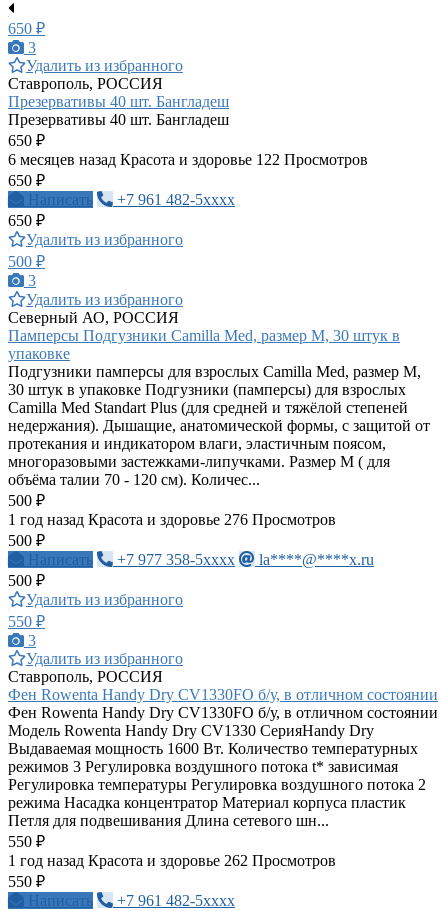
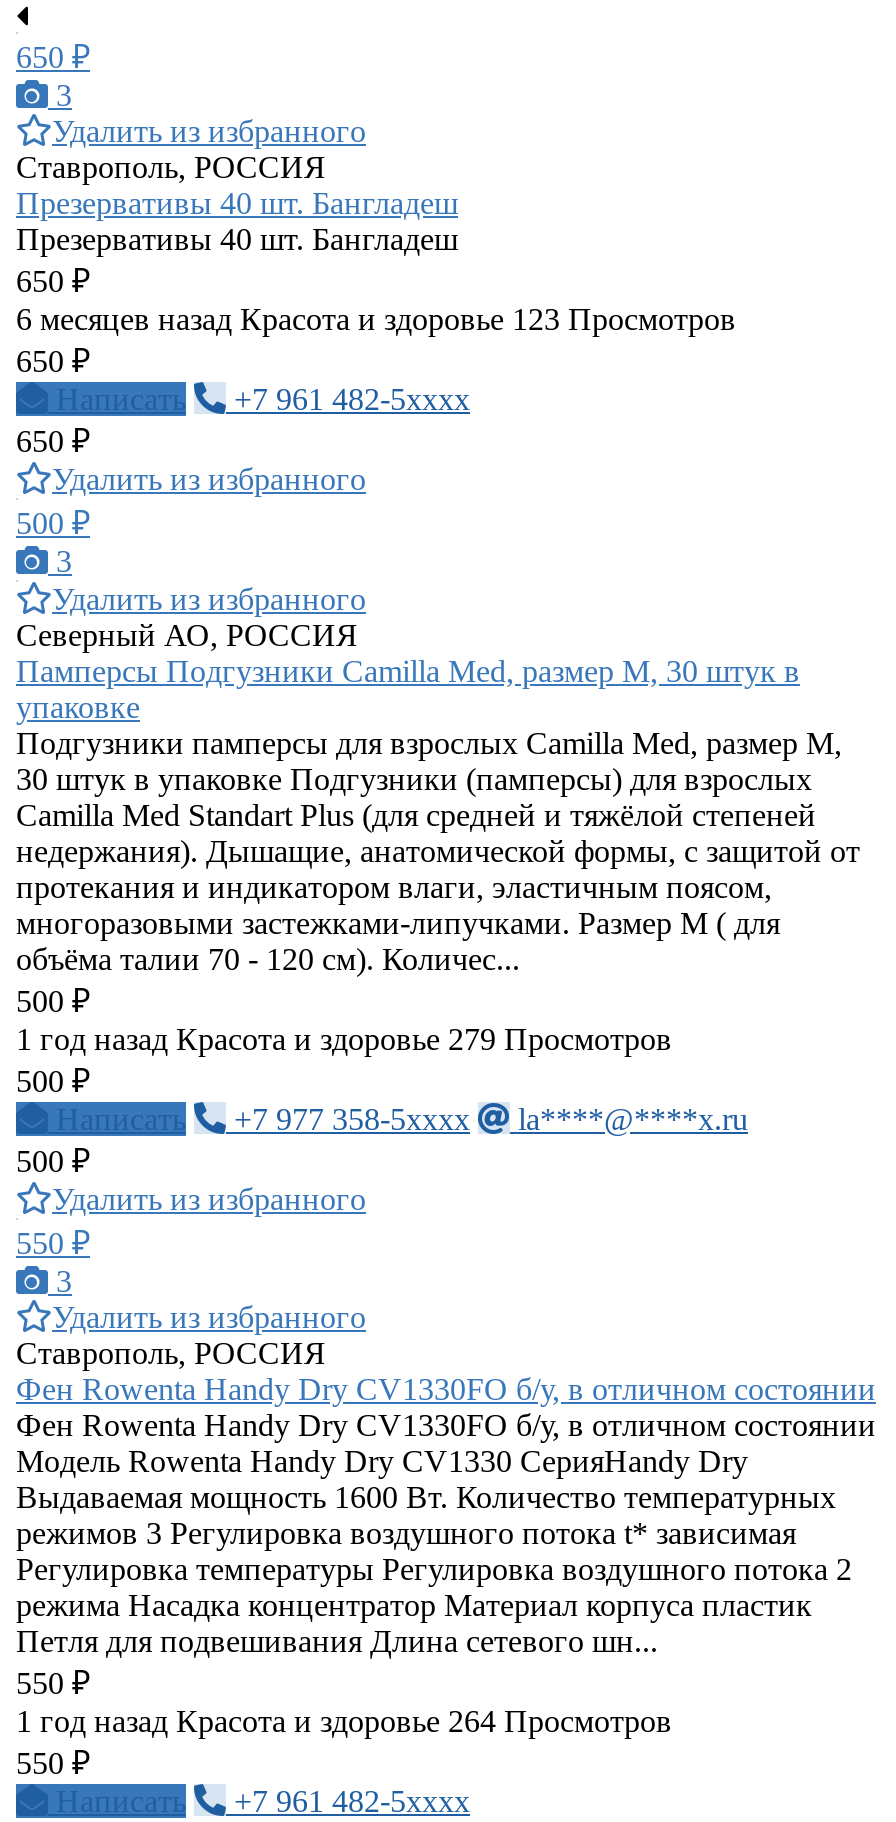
[8,151,368,168] 6 месяцев назад Красота и здоровье 122 Просмотров -> [16,302,736,336] 6 месяцев назад Красота и здоровье 123 Просмотров
[8,511,336,528] 1 год назад Красота и здоровье 276 Просмотров -> [16,1022,672,1056] 1 год назад Красота и здоровье 279 Просмотров
[8,852,336,869] 1 год назад Красота и здоровье 262 Просмотров -> [16,1704,672,1738] 1 год назад Красота и здоровье 264 Просмотров

